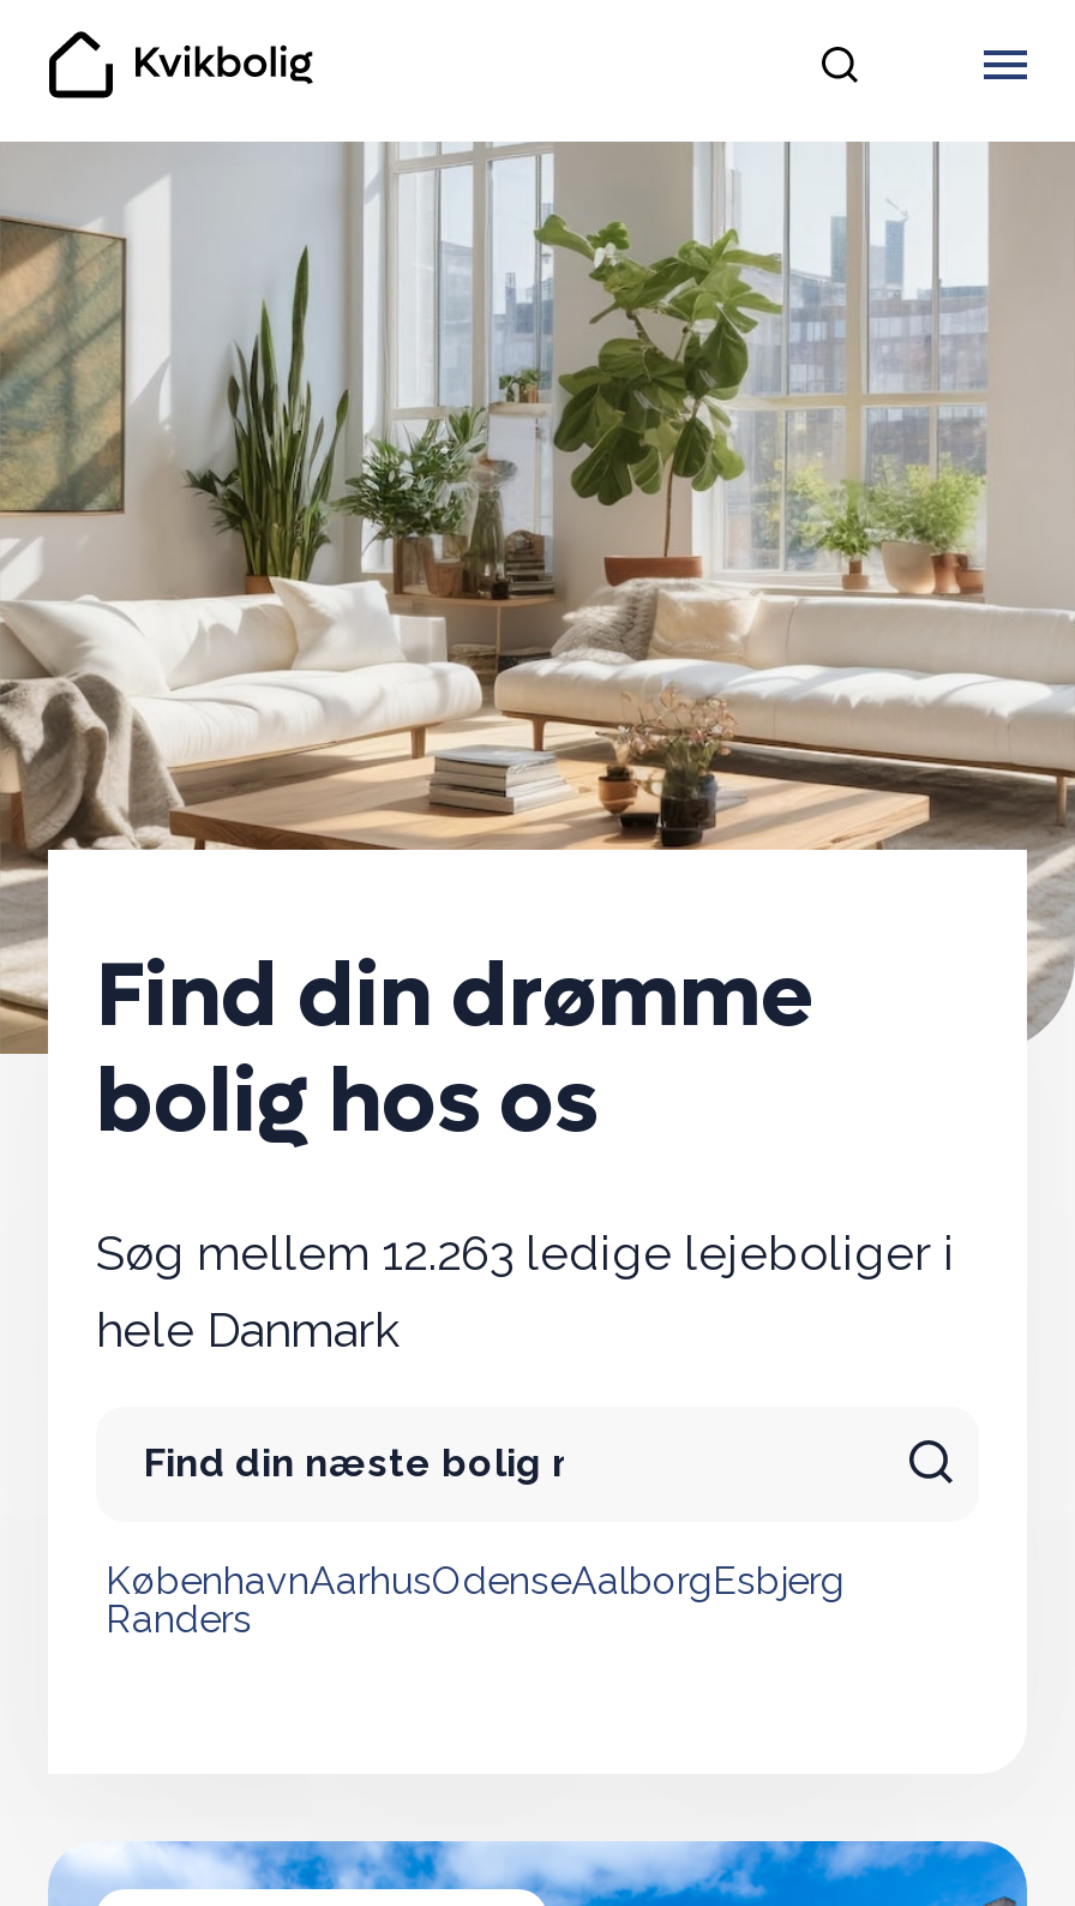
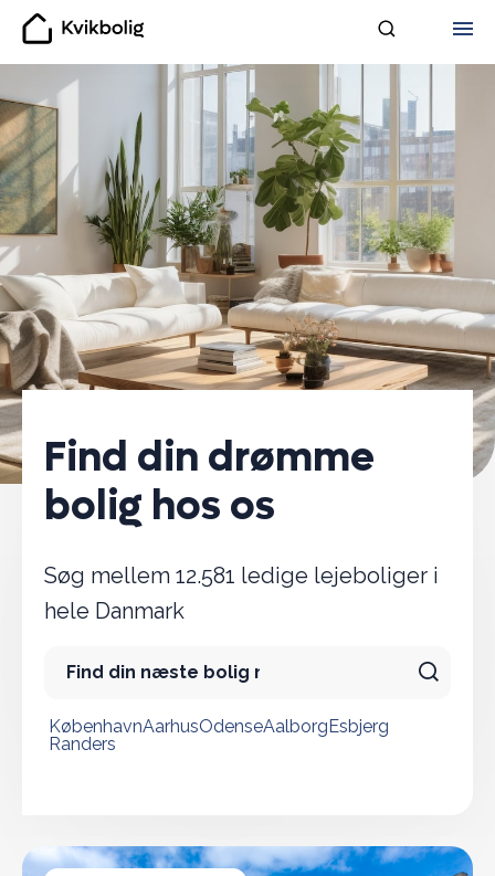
[96,1224,955,1282] Søg mellem 12.263 ledige lejeboliger i -> [44,562,439,589] Søg mellem 12.581 ledige lejeboliger i

